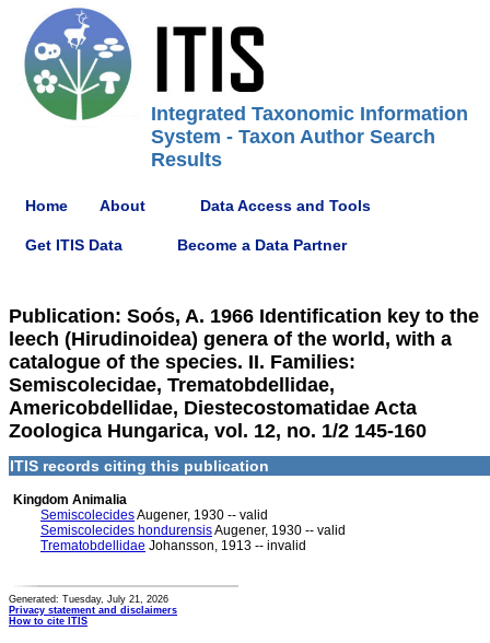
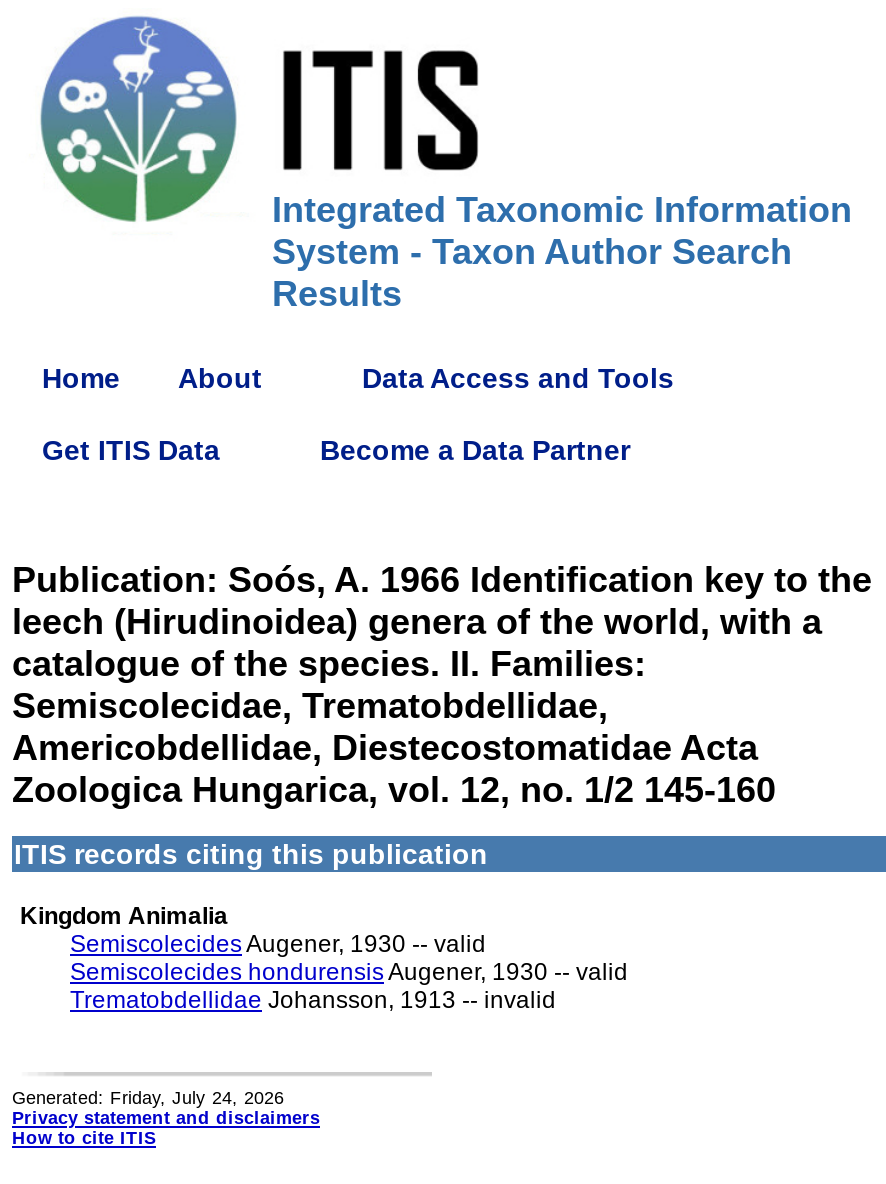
[9,594,168,605] Generated: Tuesday, July 21, 2026 -> [12,1088,284,1108] Generated: Friday, July 24, 2026

